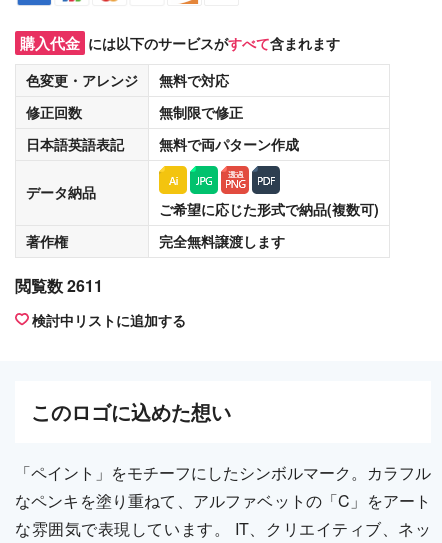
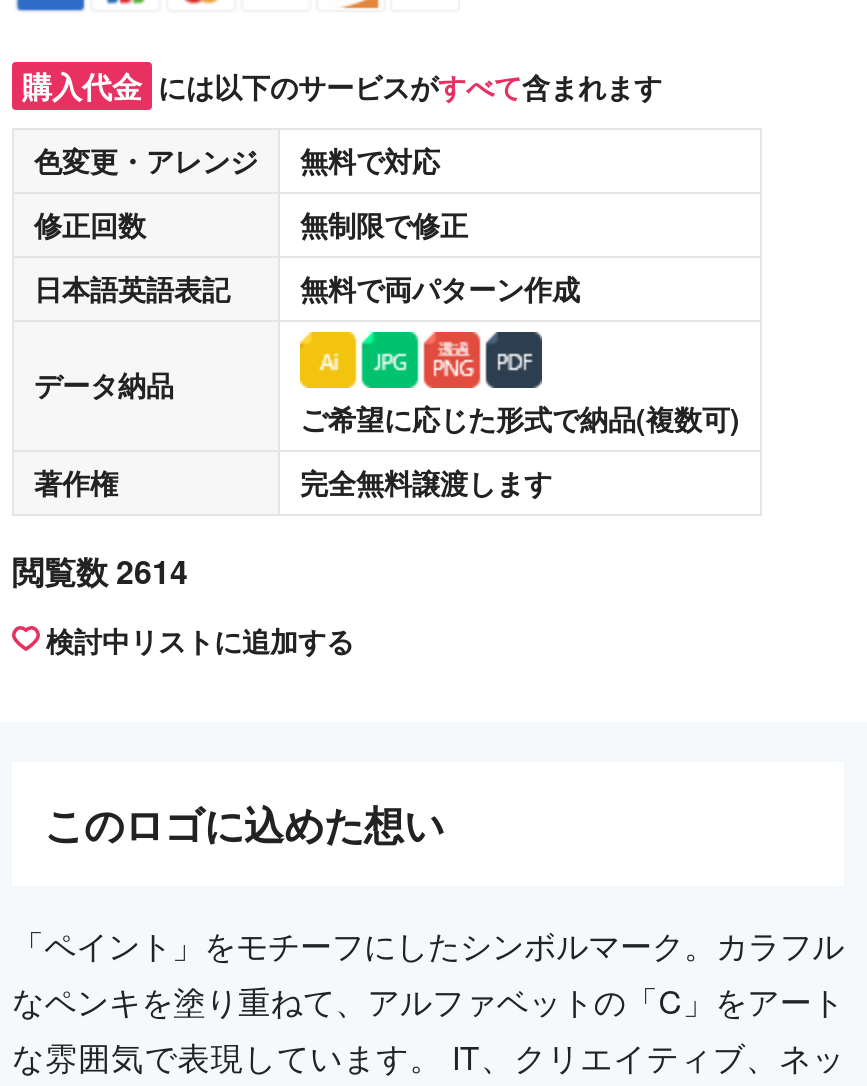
[15,274,103,297] 閲覧数 2611 -> [12,547,188,593] 閲覧数 2614

